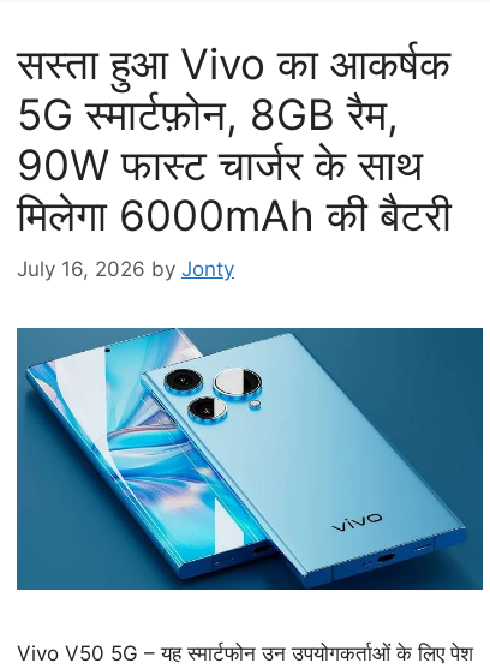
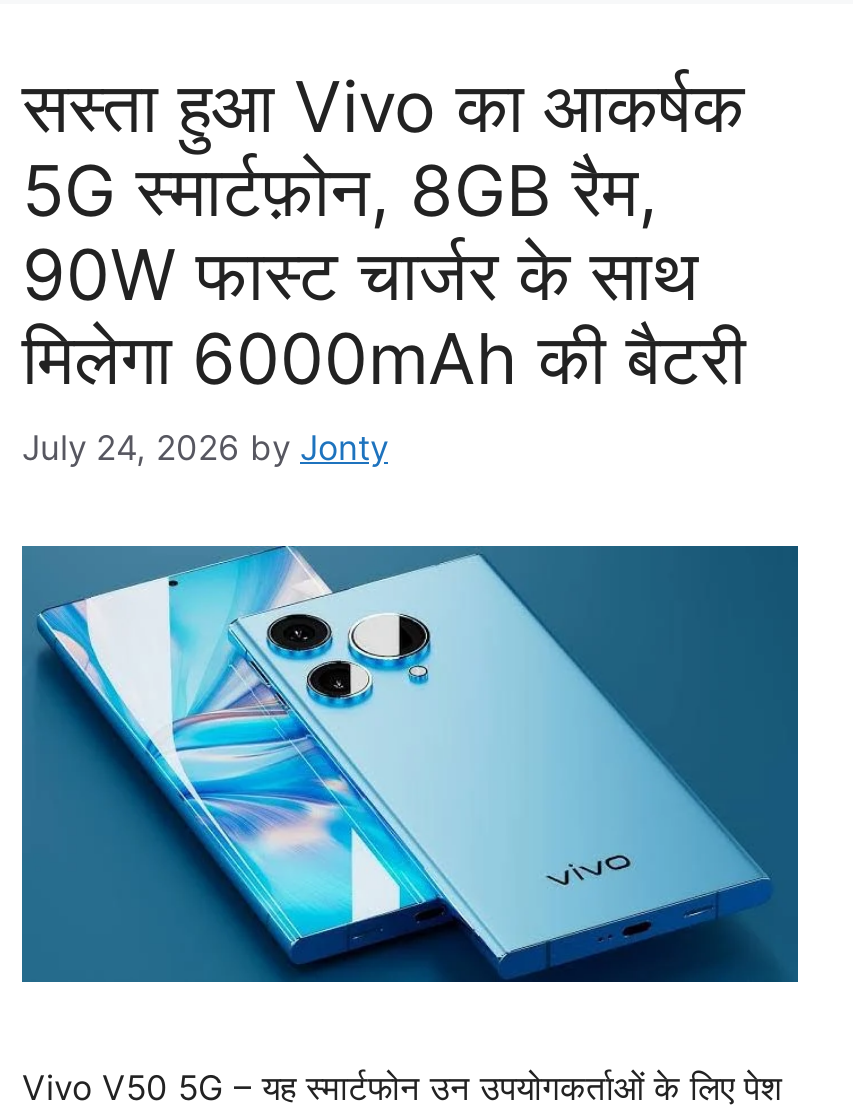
[17,256,234,280] July 16, 2026 by Jonty -> [22,427,388,467] July 24, 2026 by Jonty

